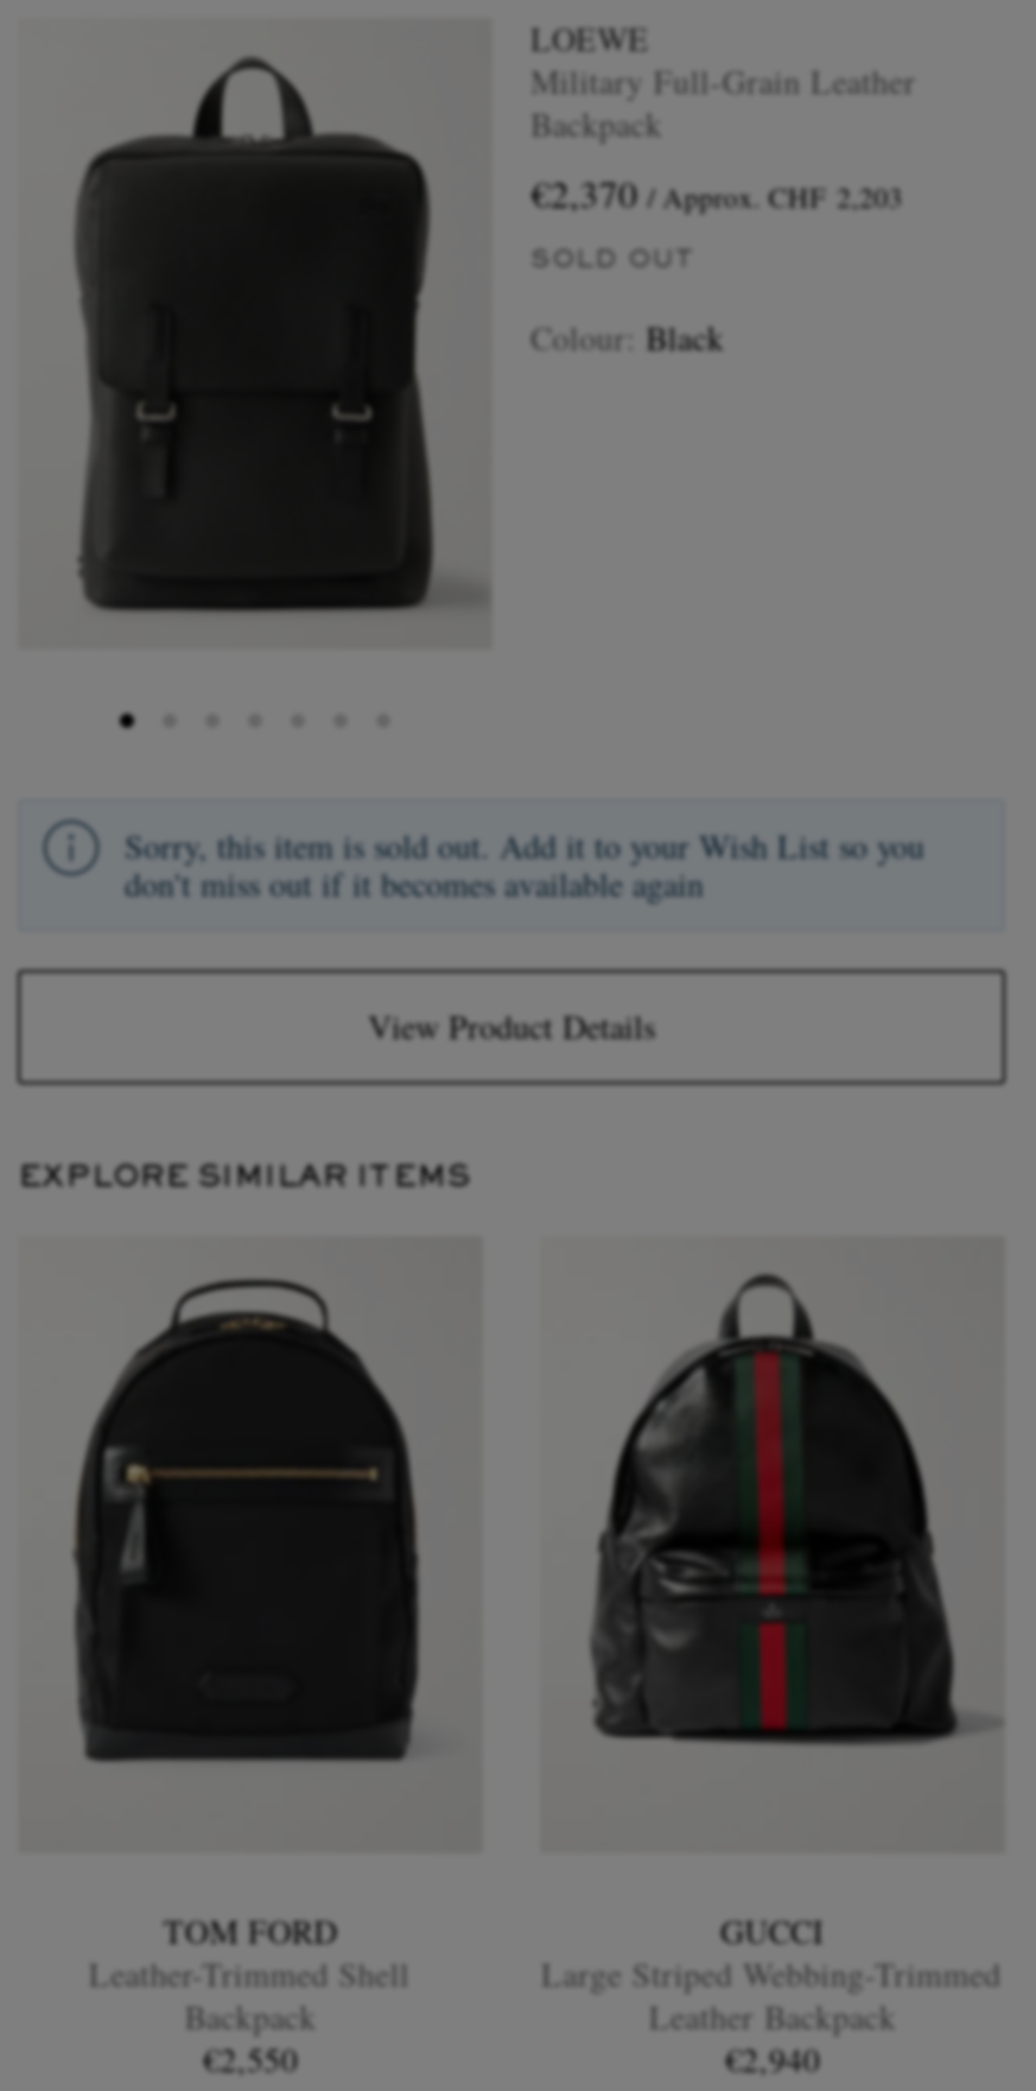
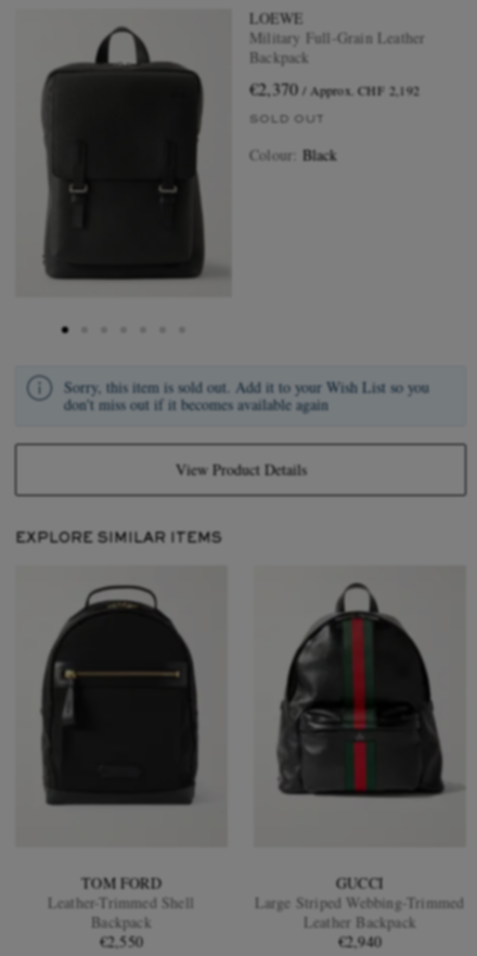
[530,167,903,217] €2,370 / Approx. CHF 2,203 -> [249,77,420,100] €2,370 / Approx. CHF 2,192

